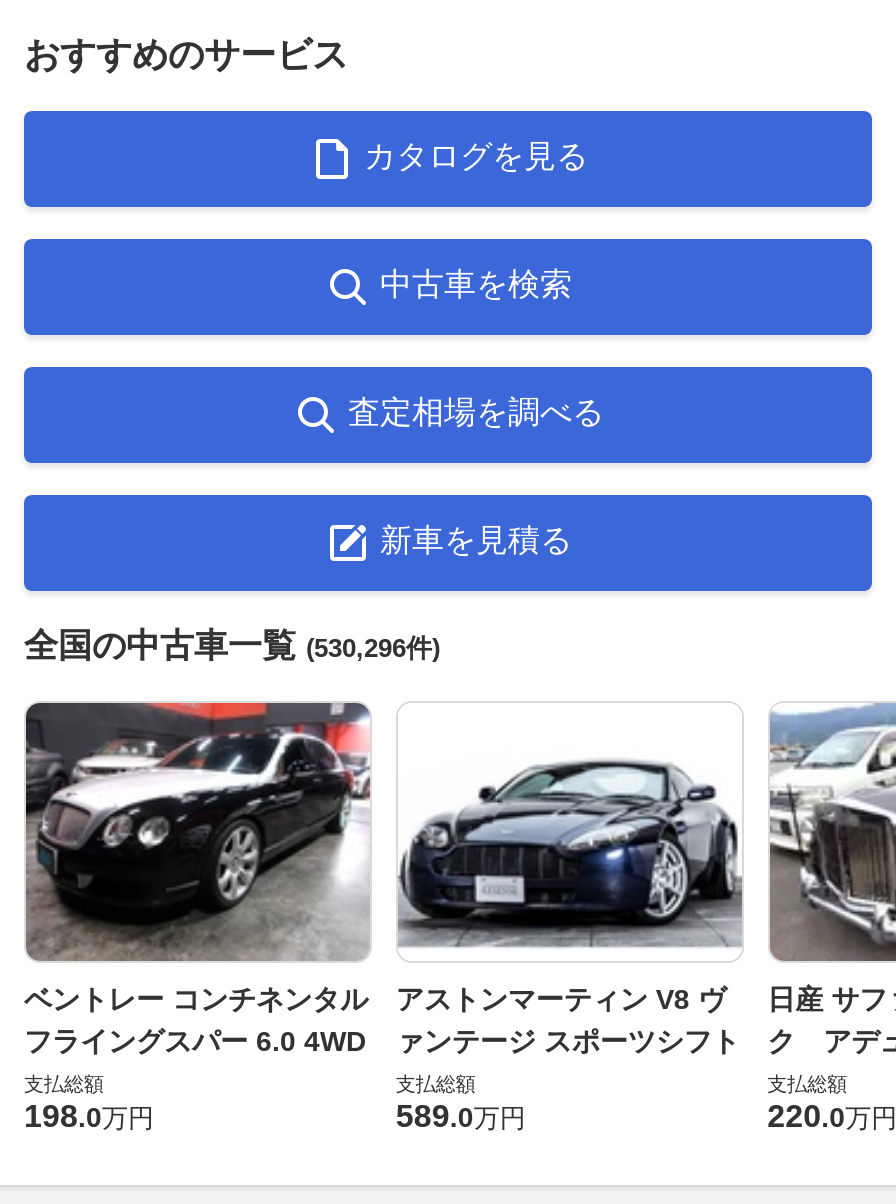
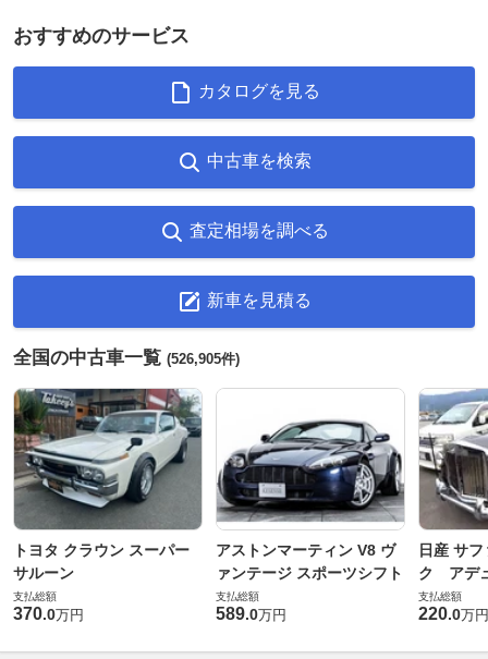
[24,627,440,665] 全国の中古車一覧(530,296件) -> [13,347,240,368] 全国の中古車一覧(526,905件)
[24,701,370,1057] [image] | ベントレー コンチネンタル | フライングスパー 6.0 4WD -> [13,388,203,582] [image] | トヨタ クラウン スーパー | サルーン
[24,1099,154,1133] 198.0万円 -> [13,605,84,623] 370.0万円

